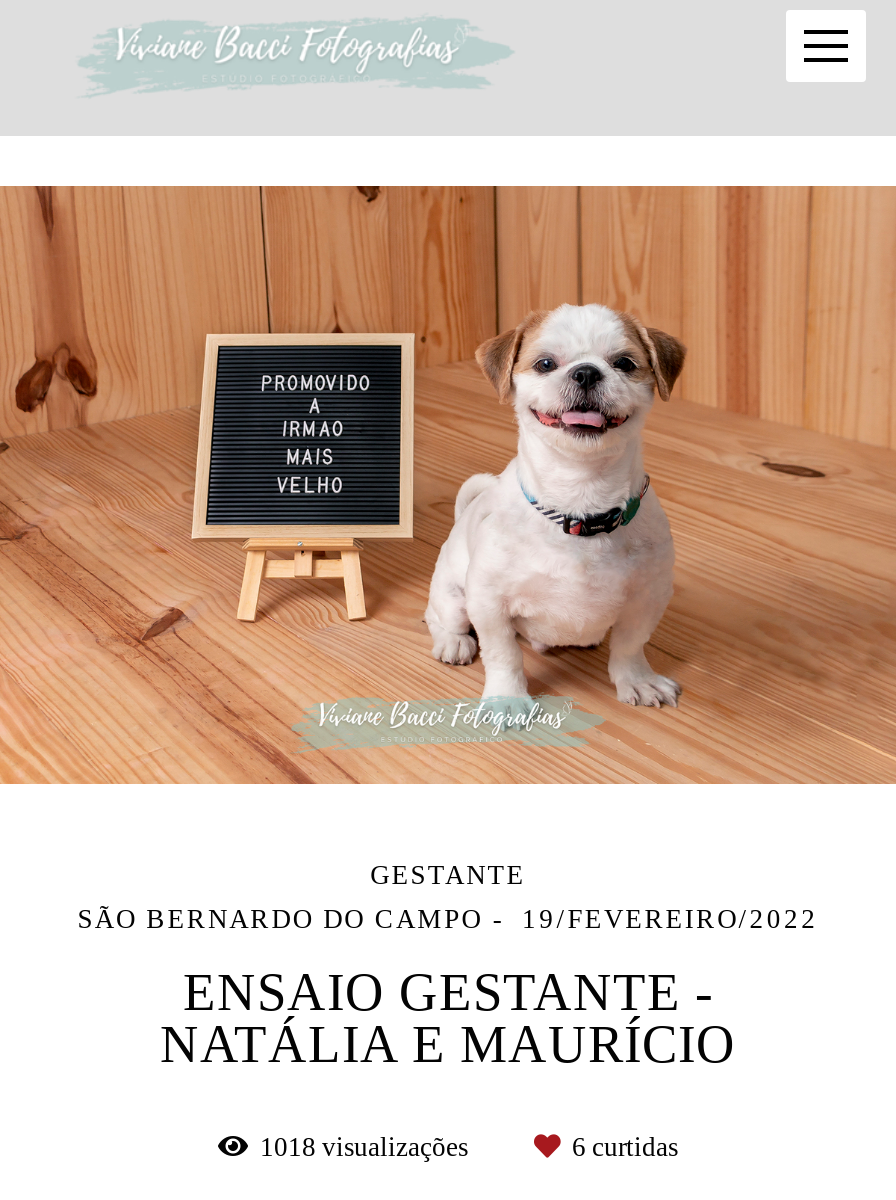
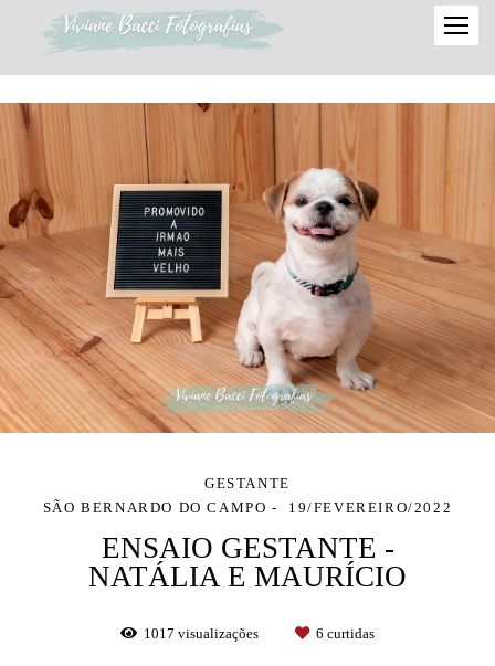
[260,1131,474,1161] 1018 visualizações -> [144,625,262,641] 1017 visualizações

